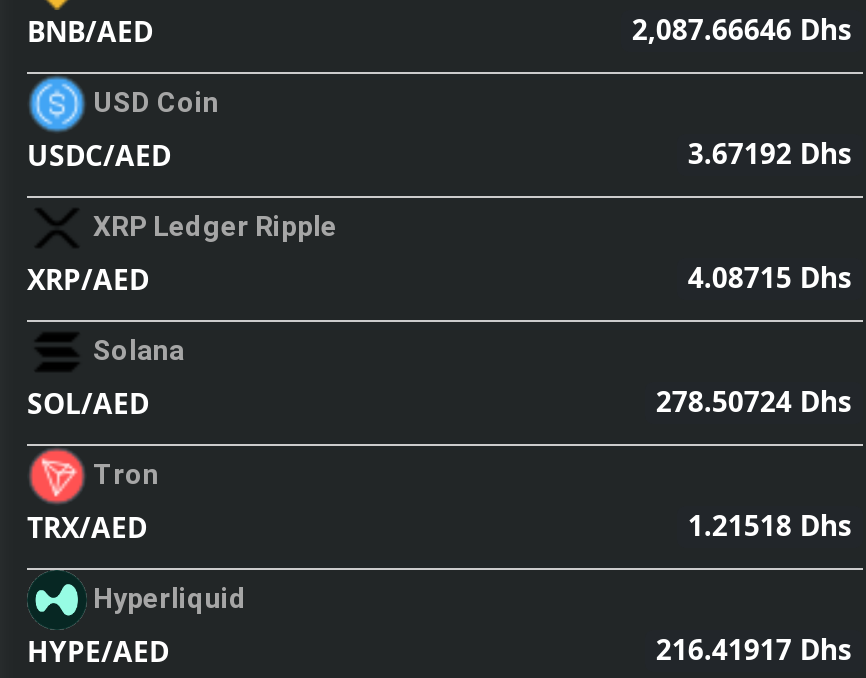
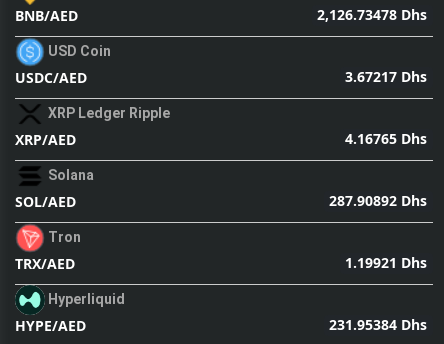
[632,11,852,49] 2,087.66646 Dhs -> [317,5,427,24] 2,126.73478 Dhs
[688,135,852,173] 3.67192 Dhs -> [345,67,427,86] 3.67217 Dhs
[688,259,852,297] 4.08715 Dhs -> [345,129,427,148] 4.16765 Dhs
[656,383,852,421] 278.50724 Dhs -> [329,191,427,210] 287.90892 Dhs
[688,507,852,545] 1.21518 Dhs -> [345,253,427,272] 1.19921 Dhs
[656,631,852,669] 216.41917 Dhs -> [329,315,427,334] 231.95384 Dhs

